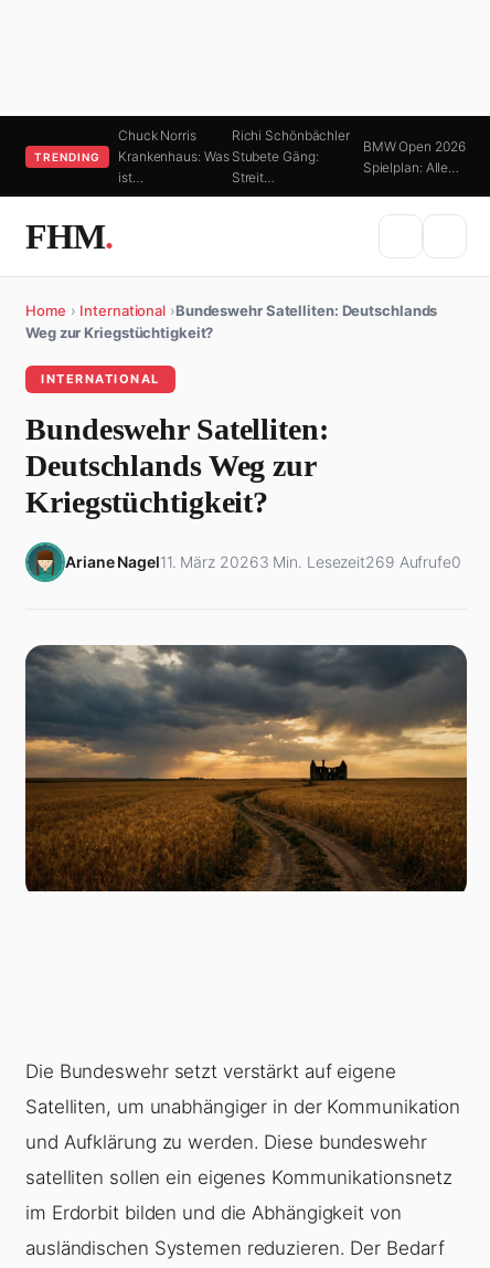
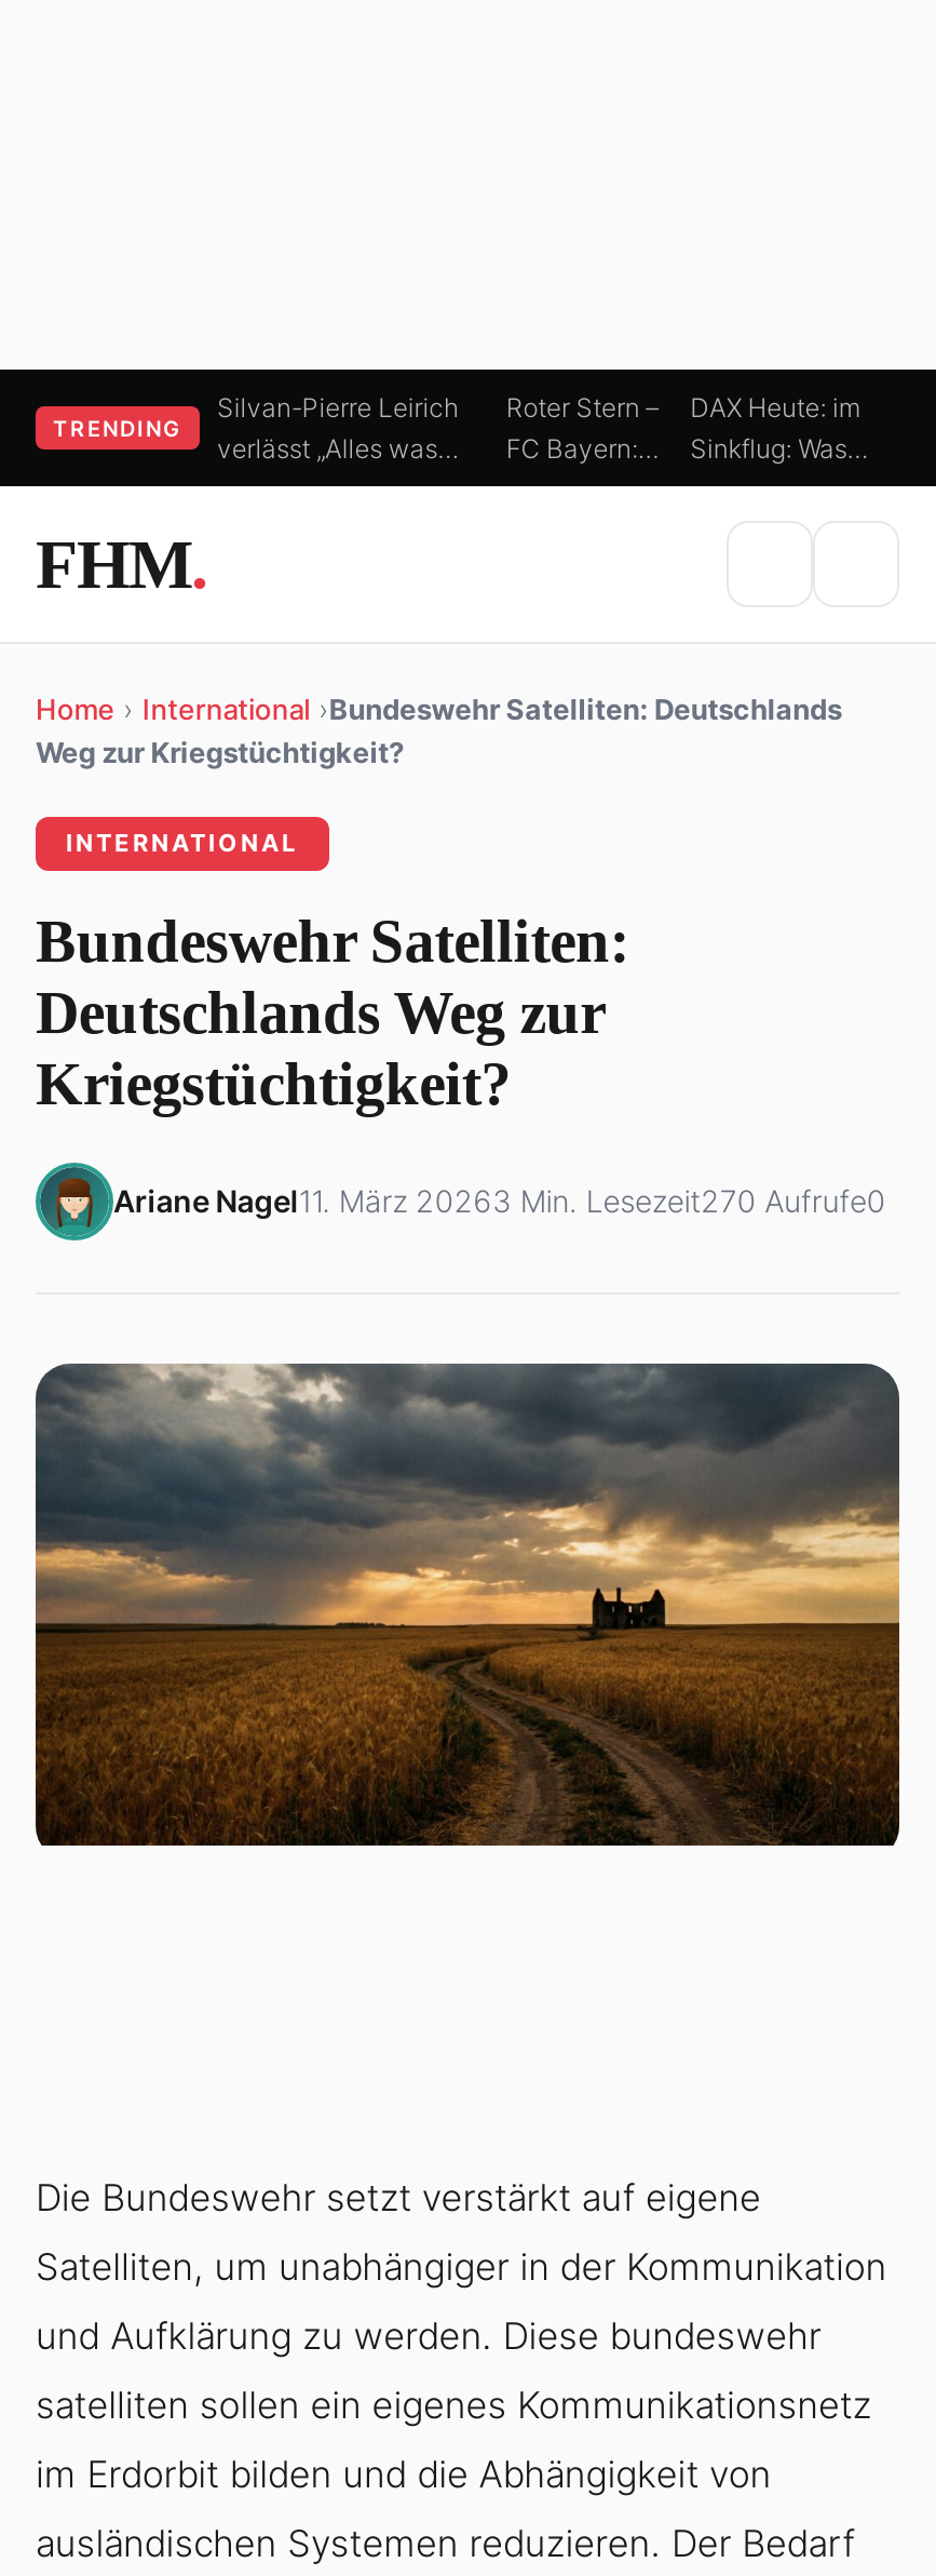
[118,127,229,186] Chuck Norris | Krankenhaus: Was | ist… -> [217,391,459,465] Silvan-Pierre Leirich | verlässt „Alles was…
[232,127,350,186] Richi Schönbächler | Stubete Gäng: | Streit… -> [506,391,659,465] Roter Stern – | FC Bayern:…
[363,138,465,175] BMW Open 2026 | Spielplan: Alle… -> [690,391,868,465] DAX Heute: im | Sinkflug: Was…
[65,552,461,571] Ariane Nagel11. März 20263 Min. Lesezeit269 Aufrufe0 -> [113,1182,886,1219] Ariane Nagel11. März 20263 Min. Lesezeit270 Aufrufe0

